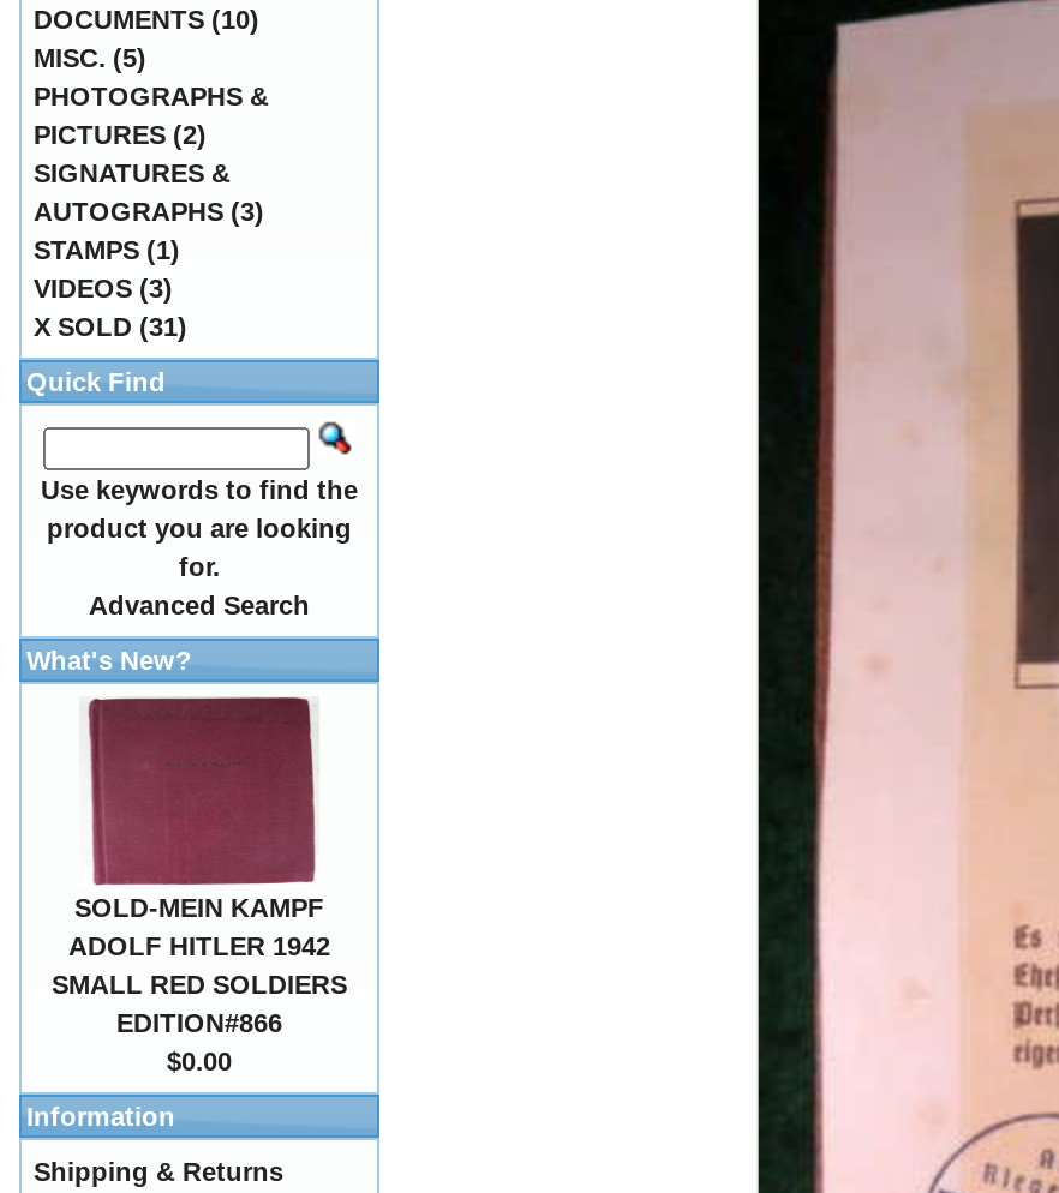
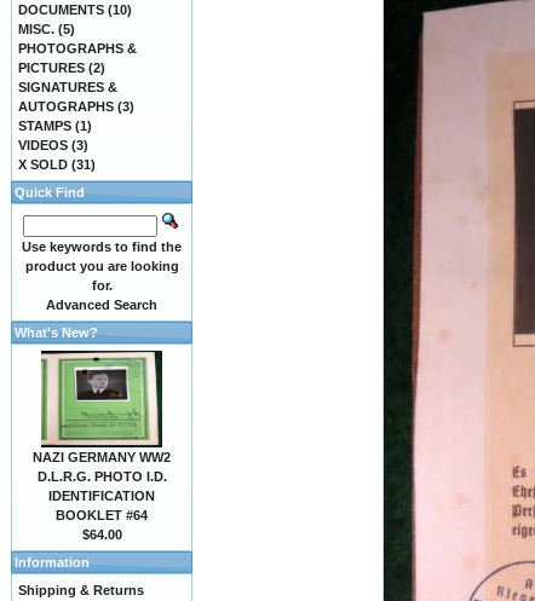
[52,696,347,1075] [image] | SOLD-MEIN KAMPF | ADOLF HITLER 1942 | SMALL RED SOLDIERS | EDITION#866 | $0.00 -> [33,349,171,542] [image] | NAZI GERMANY WW2 | D.L.R.G. PHOTO I.D. | IDENTIFICATION | BOOKLET #64 | $64.00

